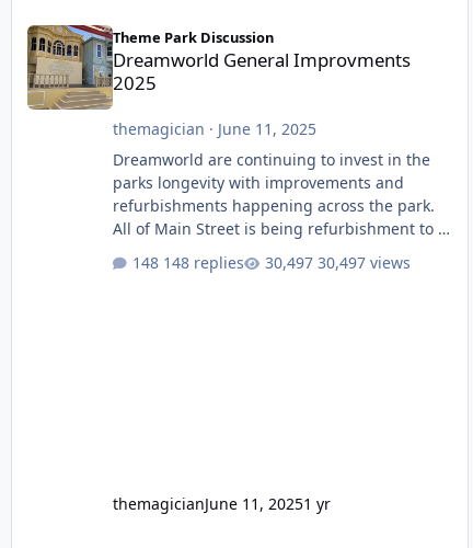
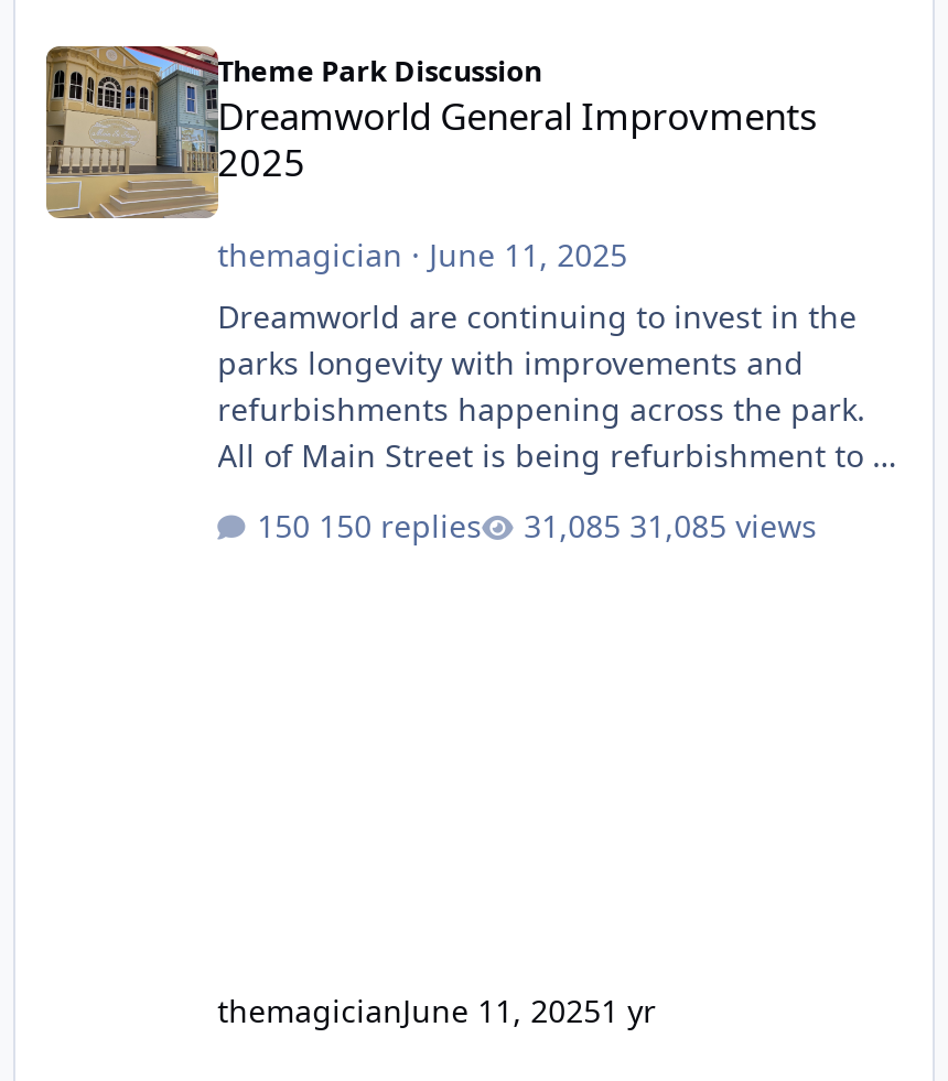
[163,252,244,273] 148 replies -> [319,504,482,546] 150 replies
[317,252,410,273] 30,497 views -> [630,504,817,546] 31,085 views

